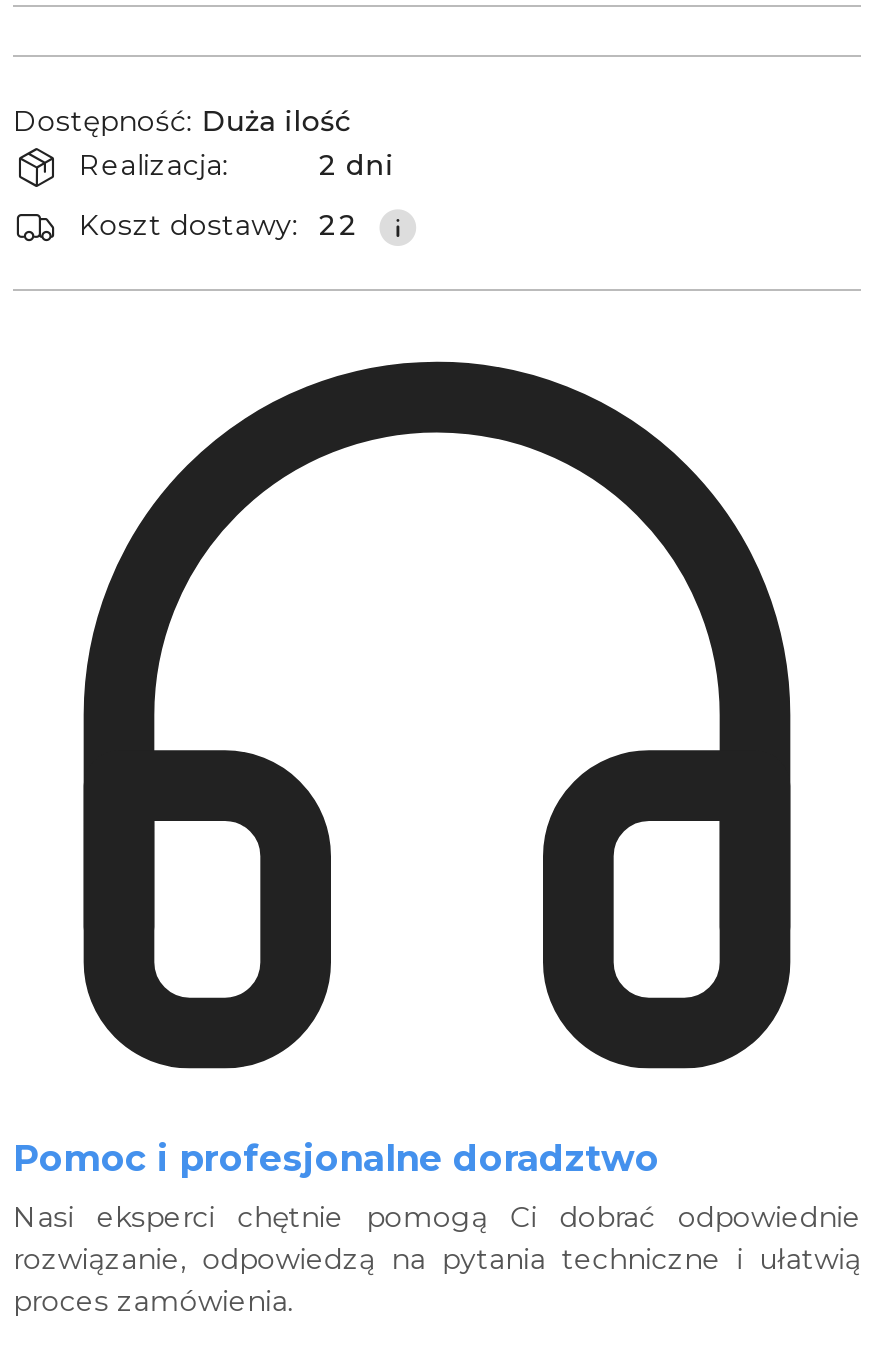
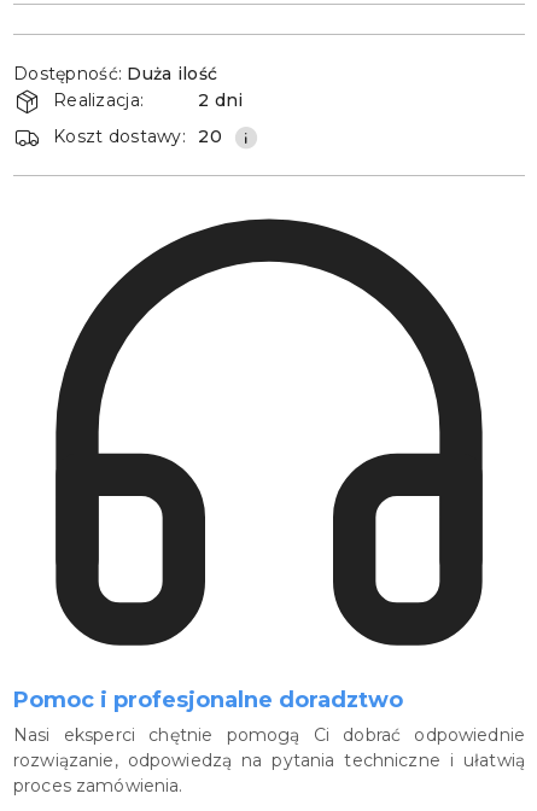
[79,208,359,244] Koszt dostawy: 22 -> [53,126,223,148] Koszt dostawy: 20

